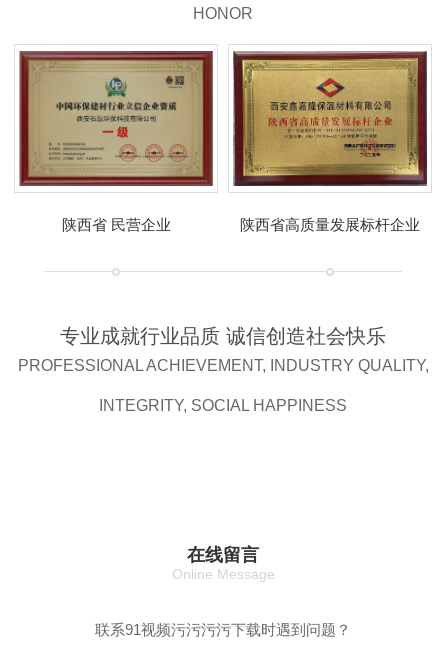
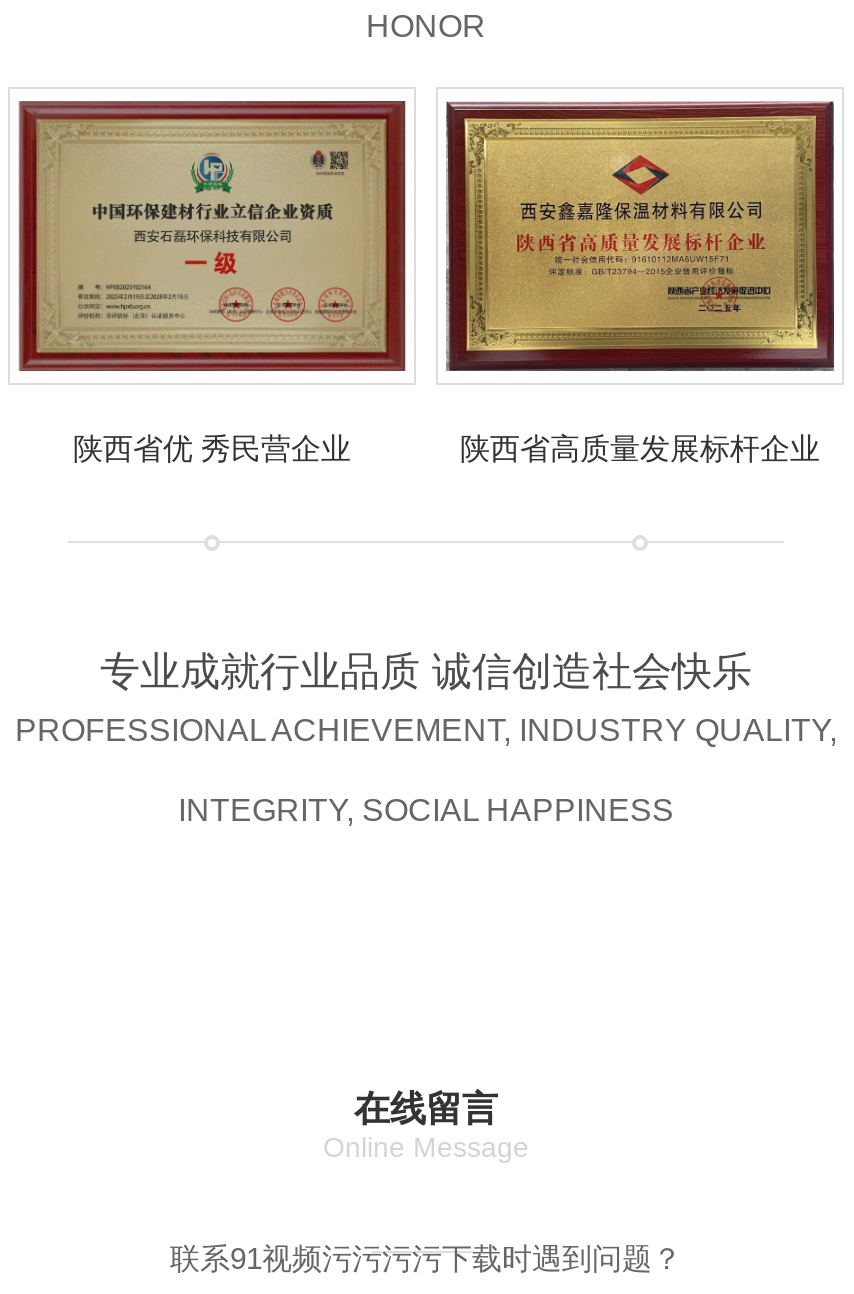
[61,216,170,233] 陕西省 民营企业 -> [73,431,351,465] 陕西省优 秀民营企业

